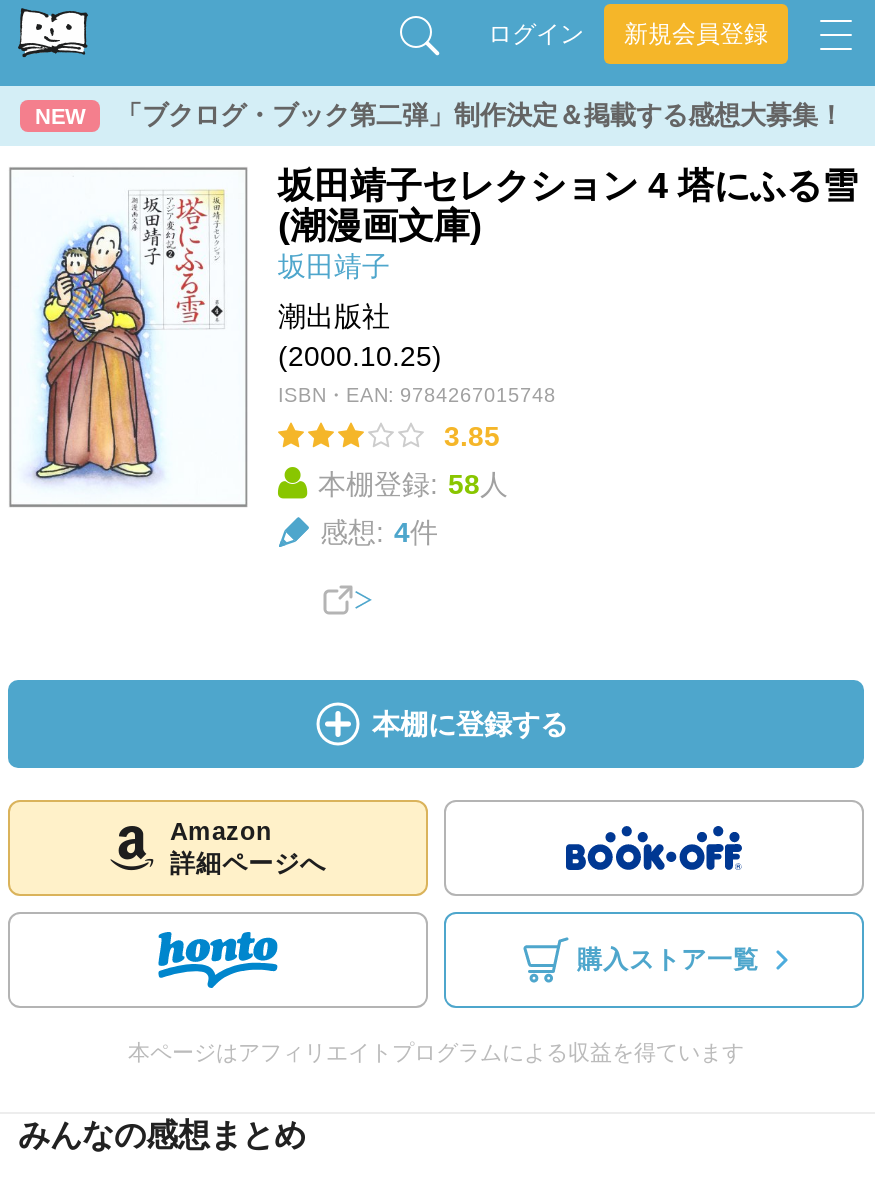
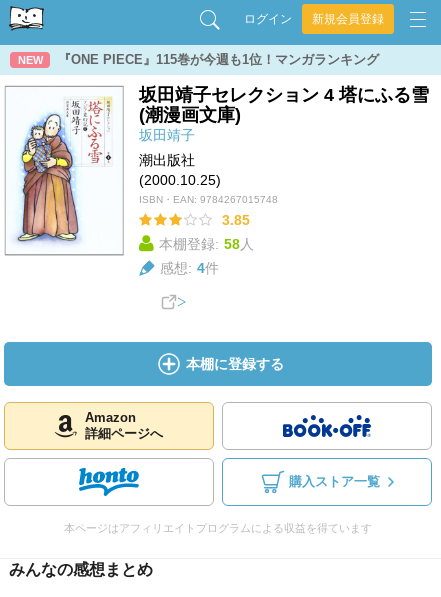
[116,100,844,130] 「ブクログ・ブック第二弾」制作決定＆掲載する感想大募集！ -> [58,52,379,67] 『ONE PIECE』115巻が今週も1位！マンガランキング

